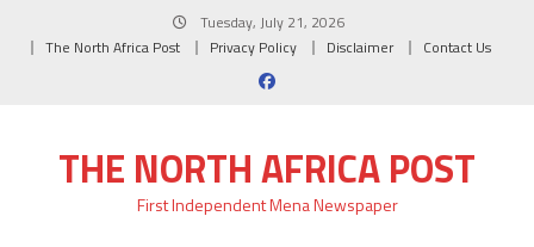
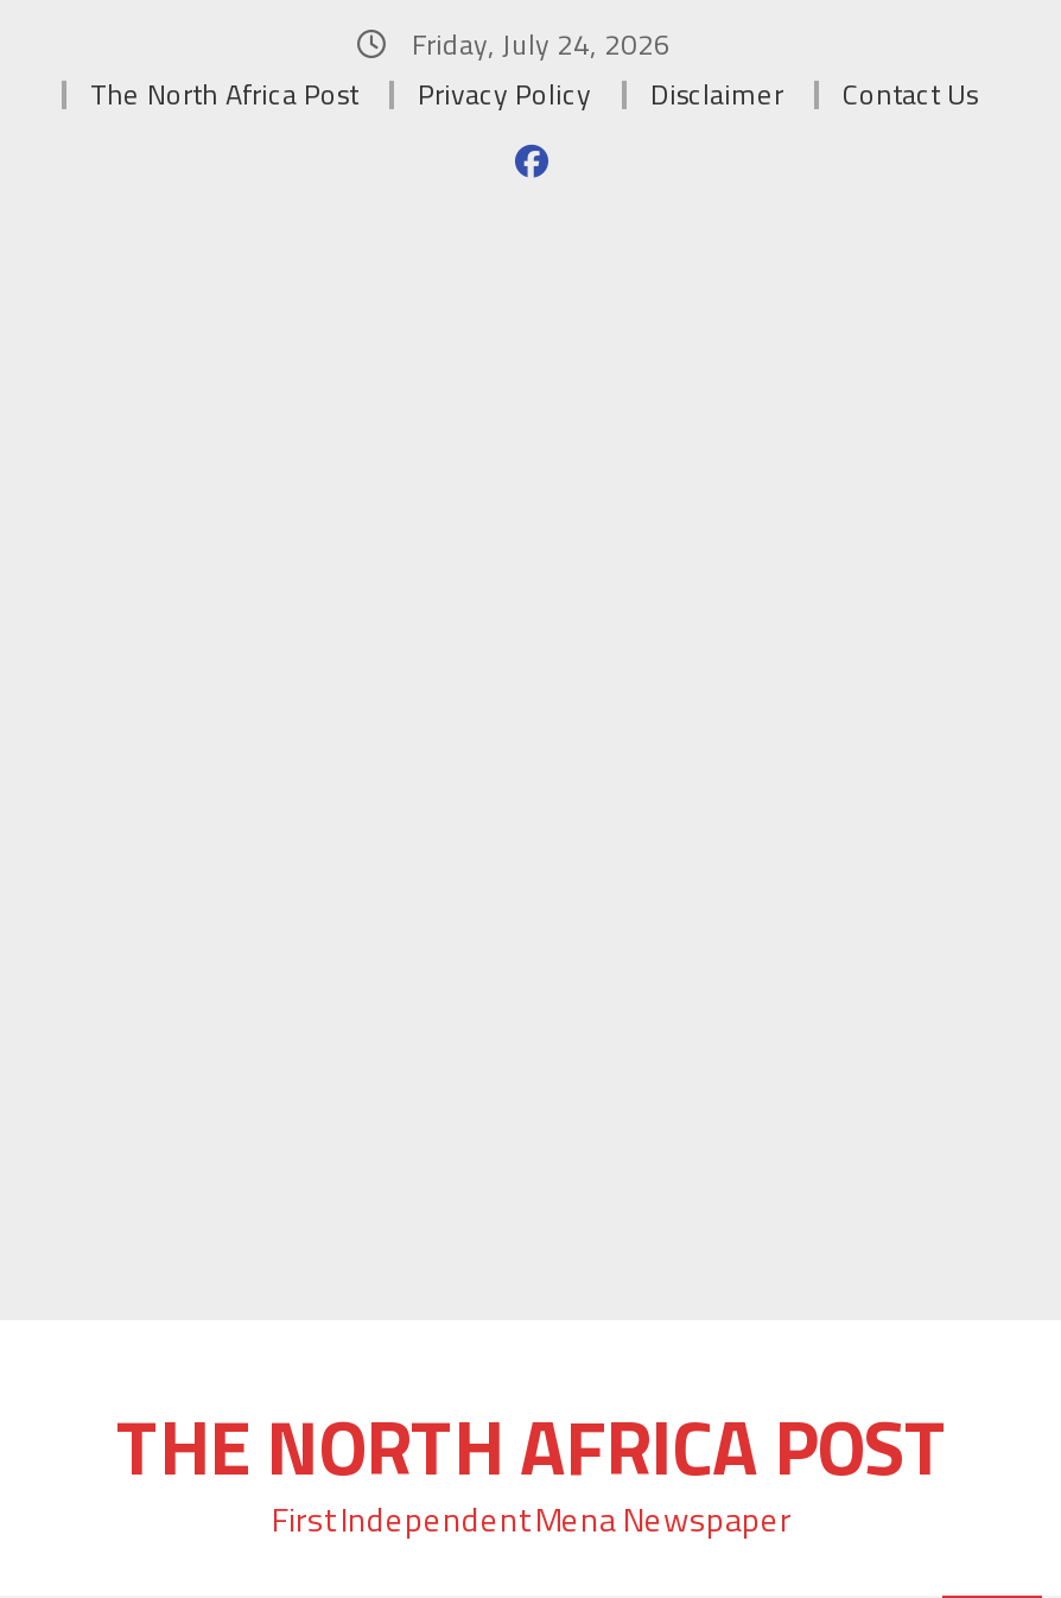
[196,11,344,33] Tuesday, July 21, 2026 -> [405,21,671,66] Friday, July 24, 2026

